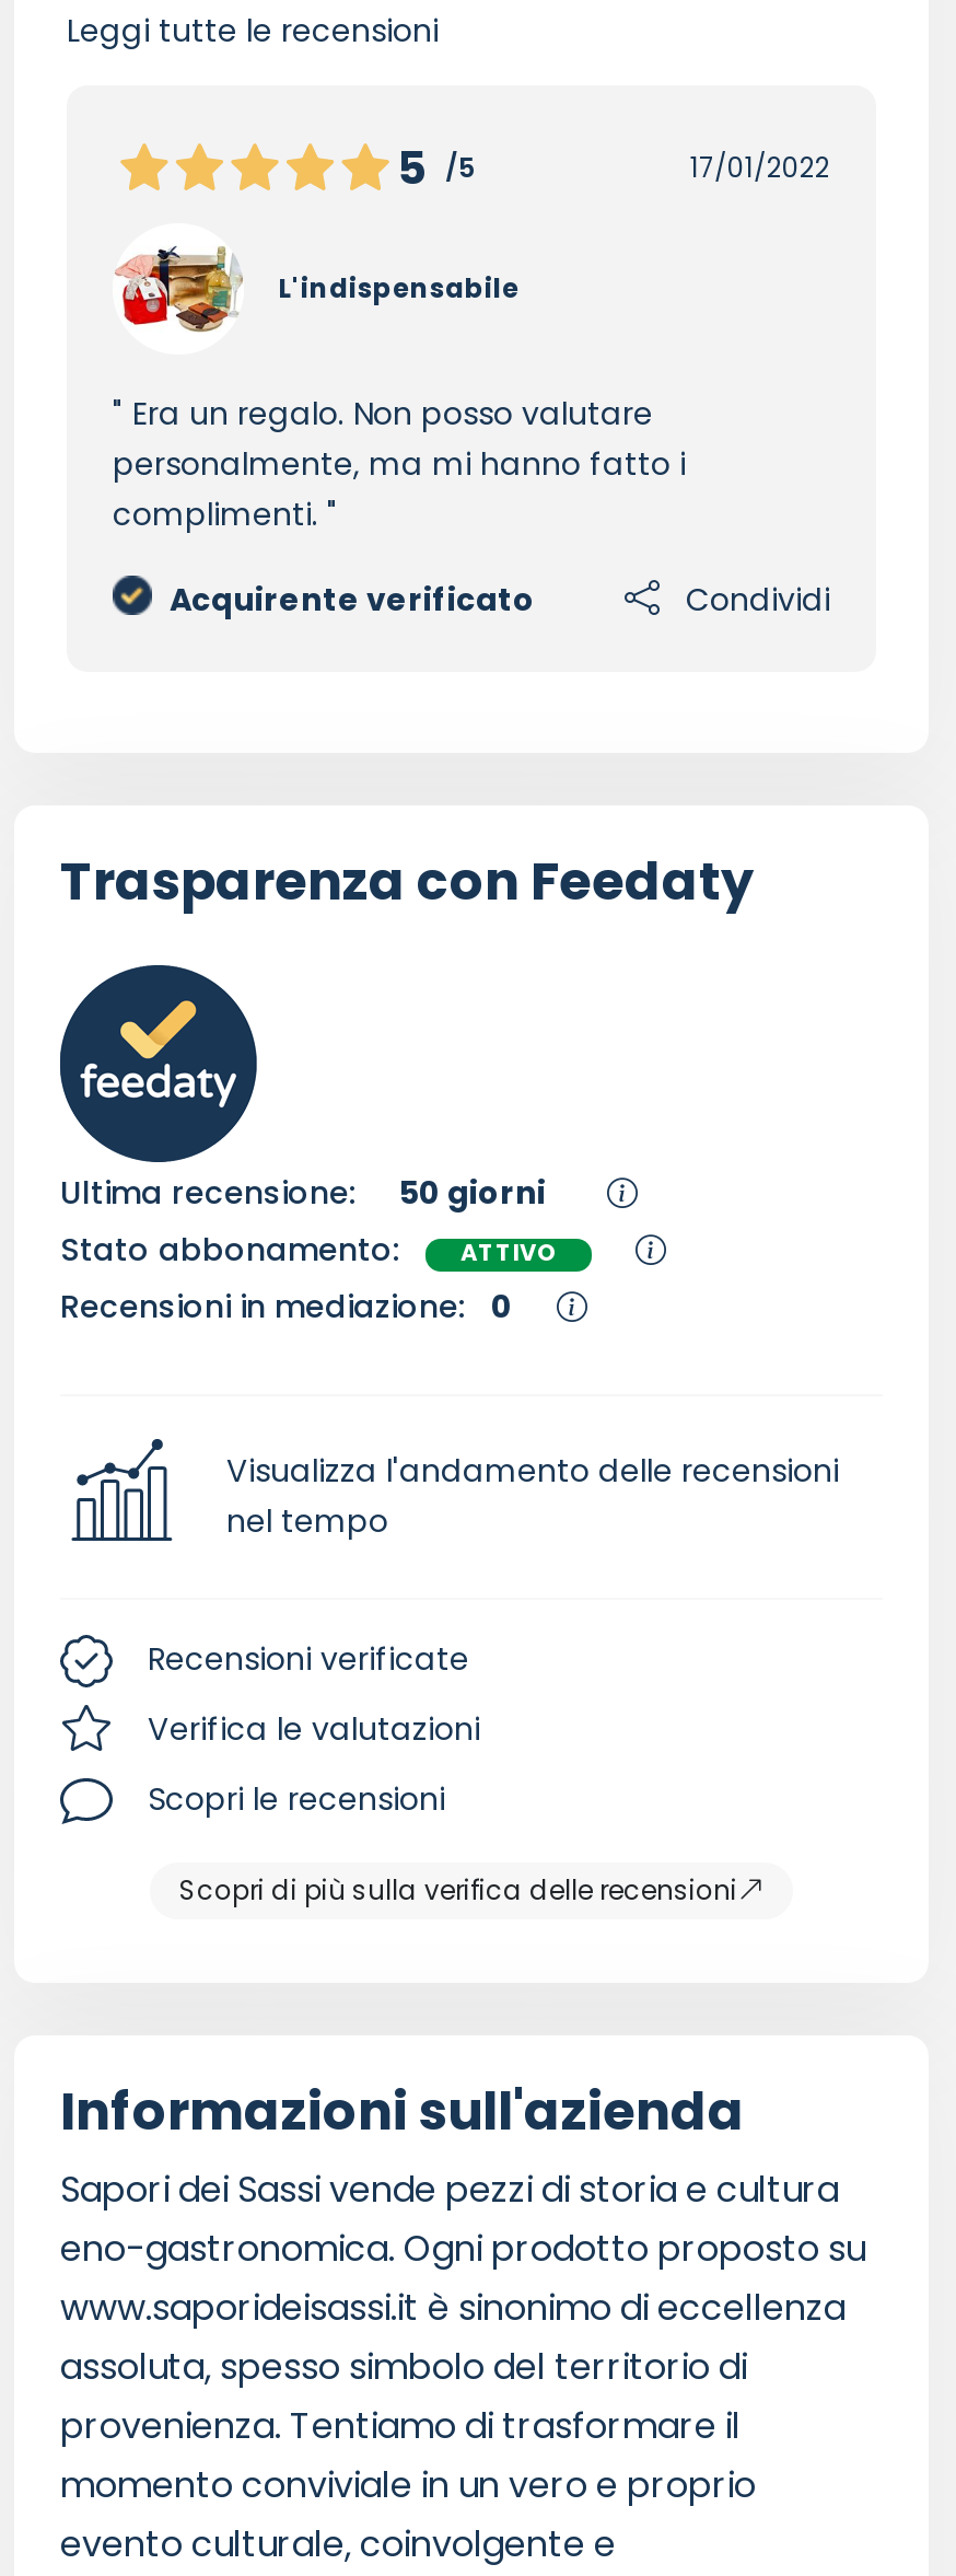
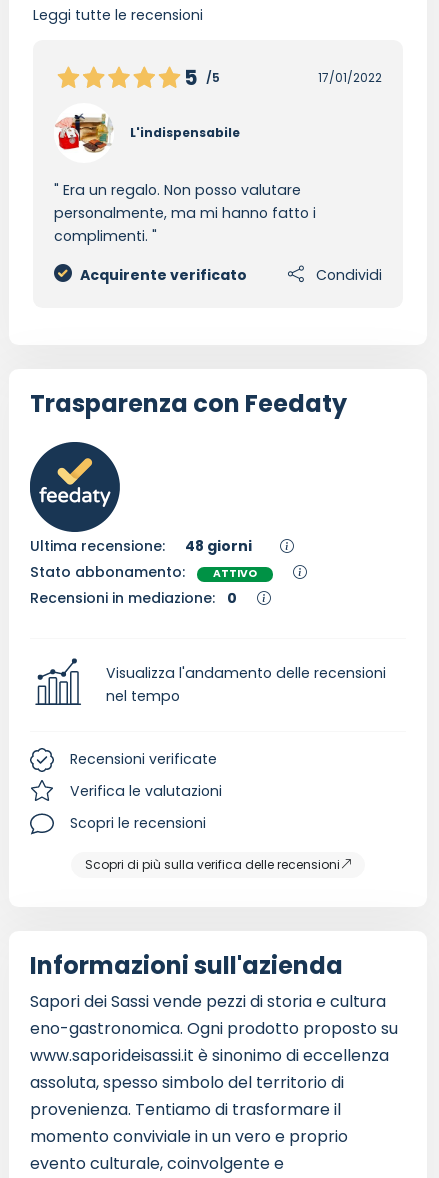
[60,1171,546,1215] Ultima recensione: 50 giorni -> [30,536,252,556] Ultima recensione: 48 giorni

